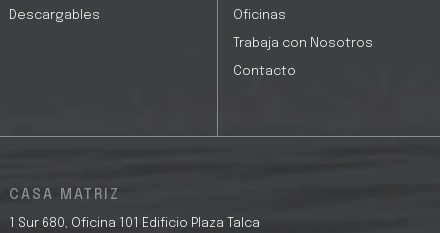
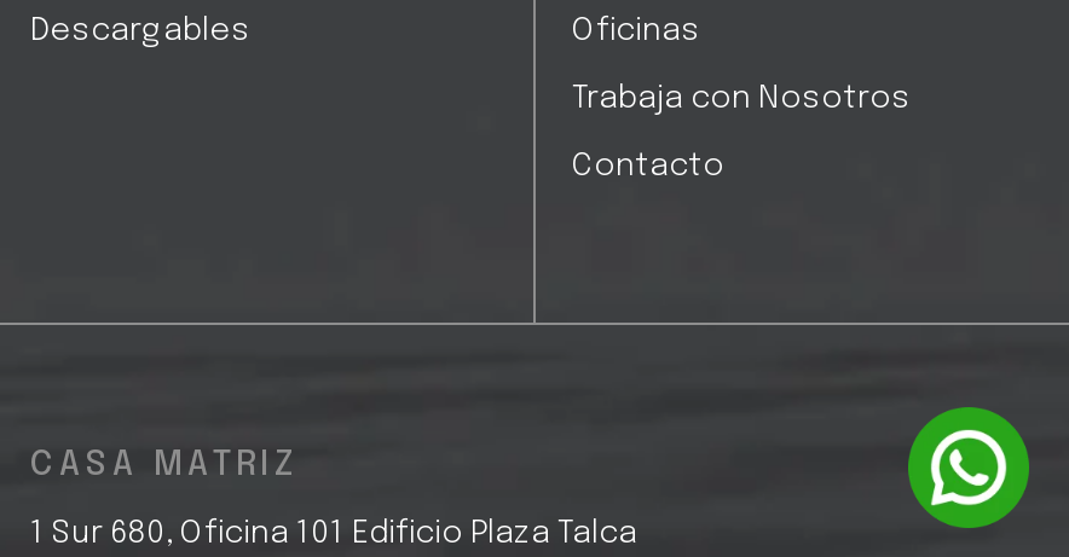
none -> [906,405,1032,530] [image]

